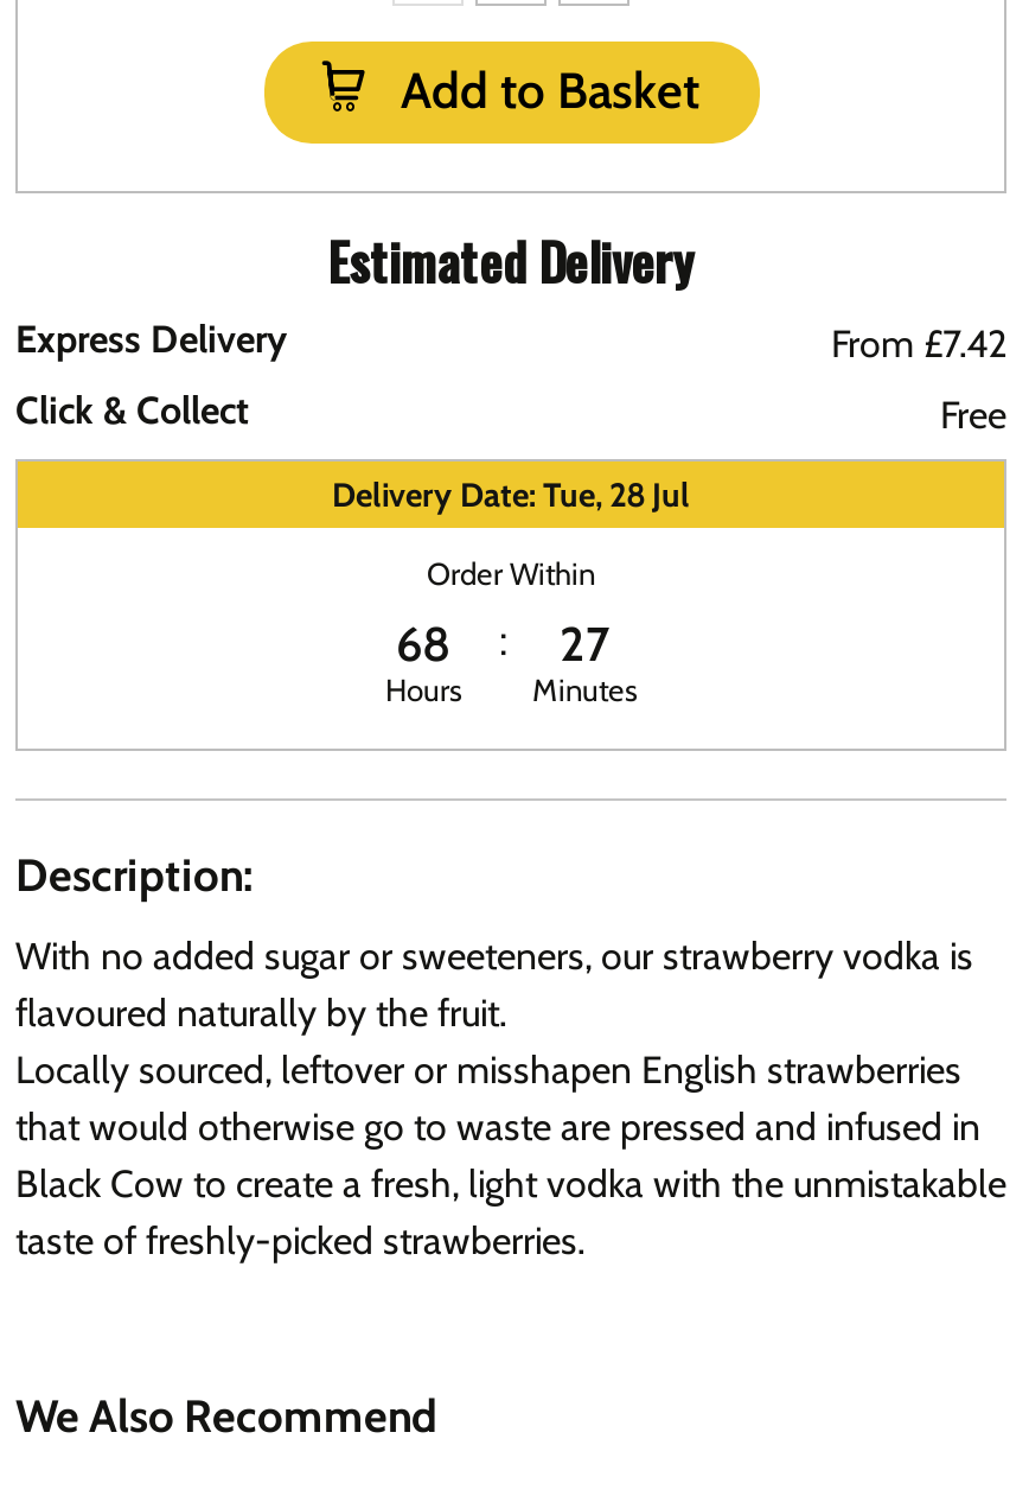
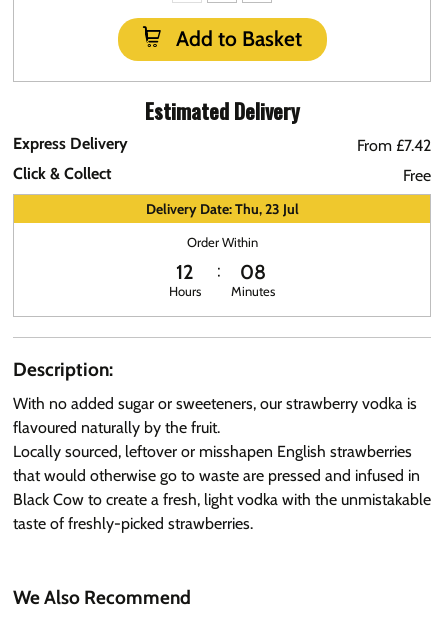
[332,473,690,516] Delivery Date: Tue, 28 Jul -> [145,200,298,218] Delivery Date: Thu, 23 Jul
[396,616,450,673] 68 -> [176,260,194,284] 12
[560,616,609,673] 27 -> [240,260,266,284] 08

